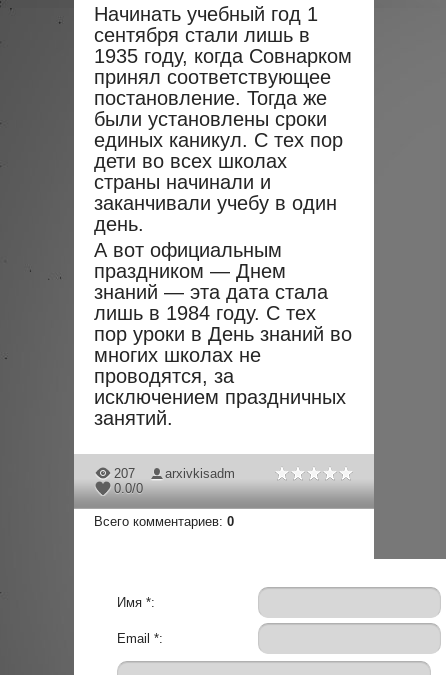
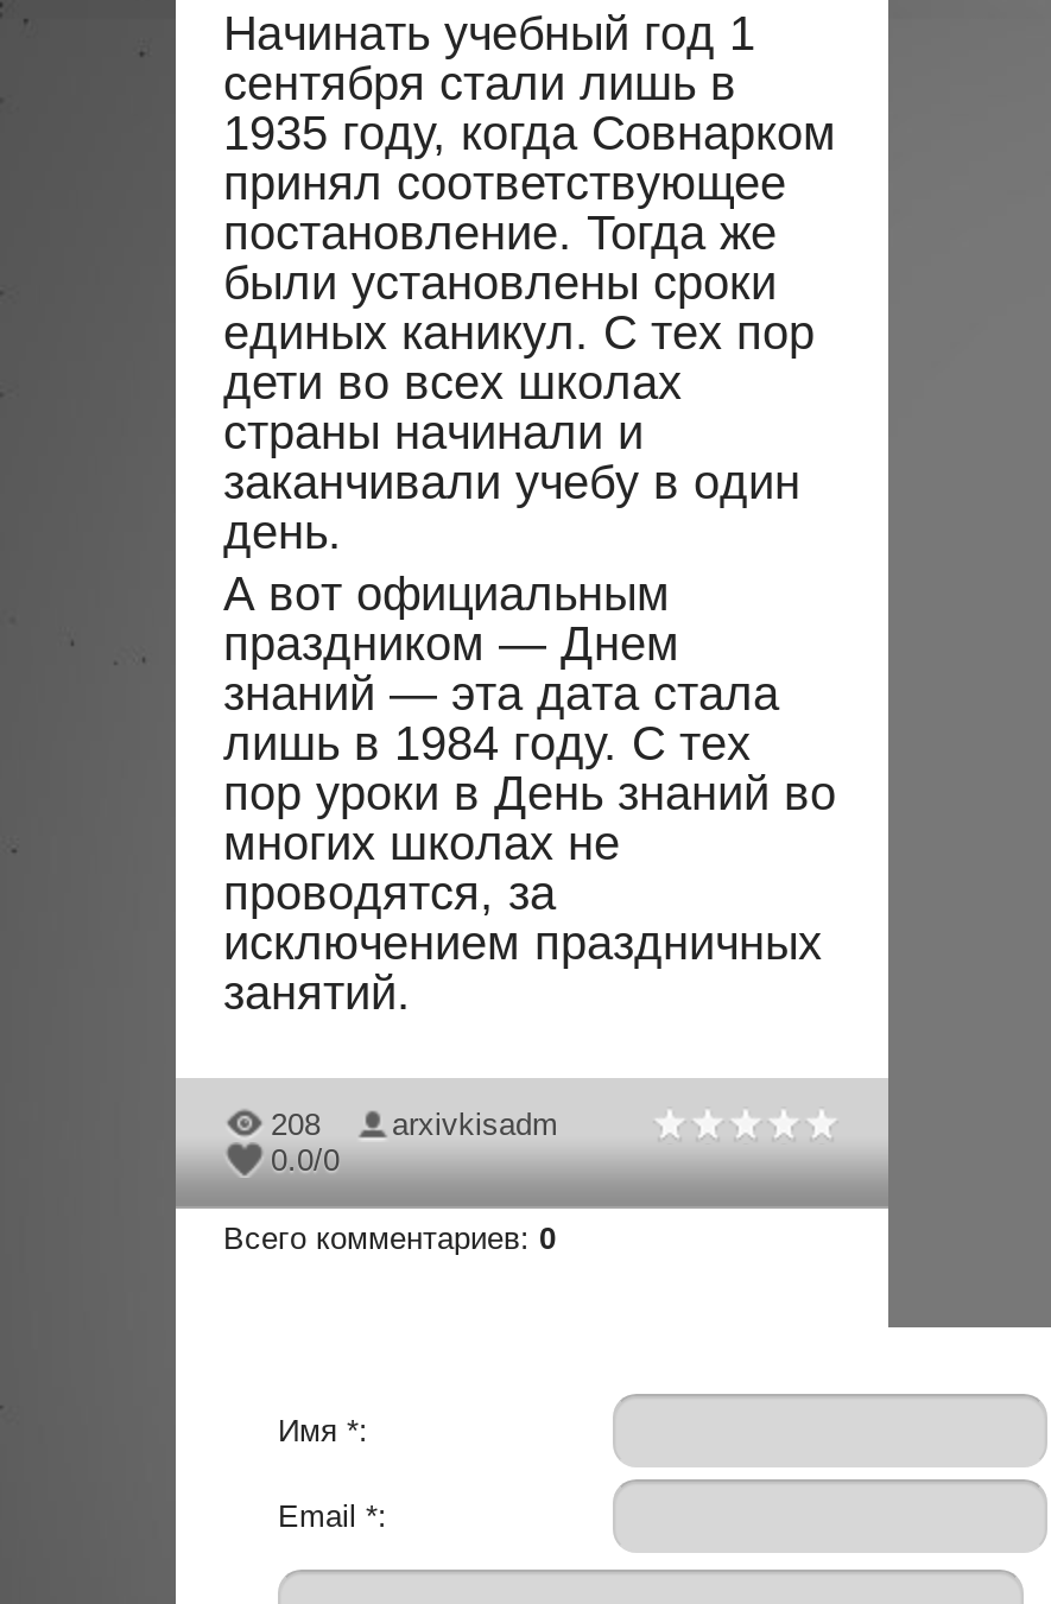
[114,466,235,481] 207 arxivkisadm -> [271,1107,558,1143] 208 arxivkisadm

